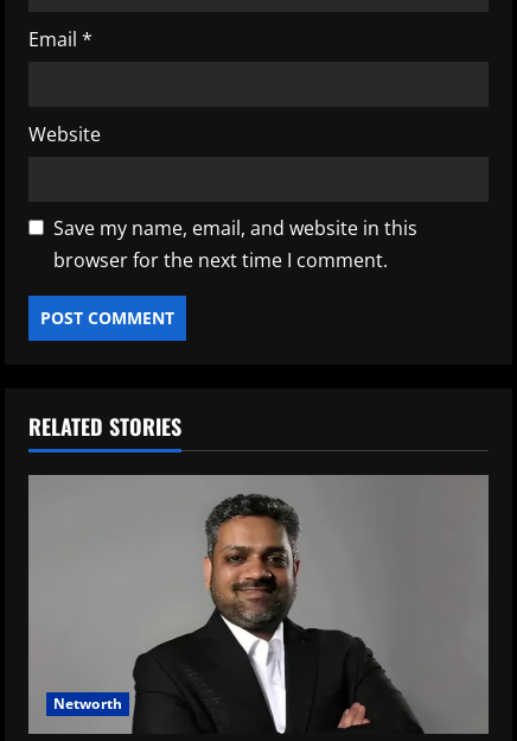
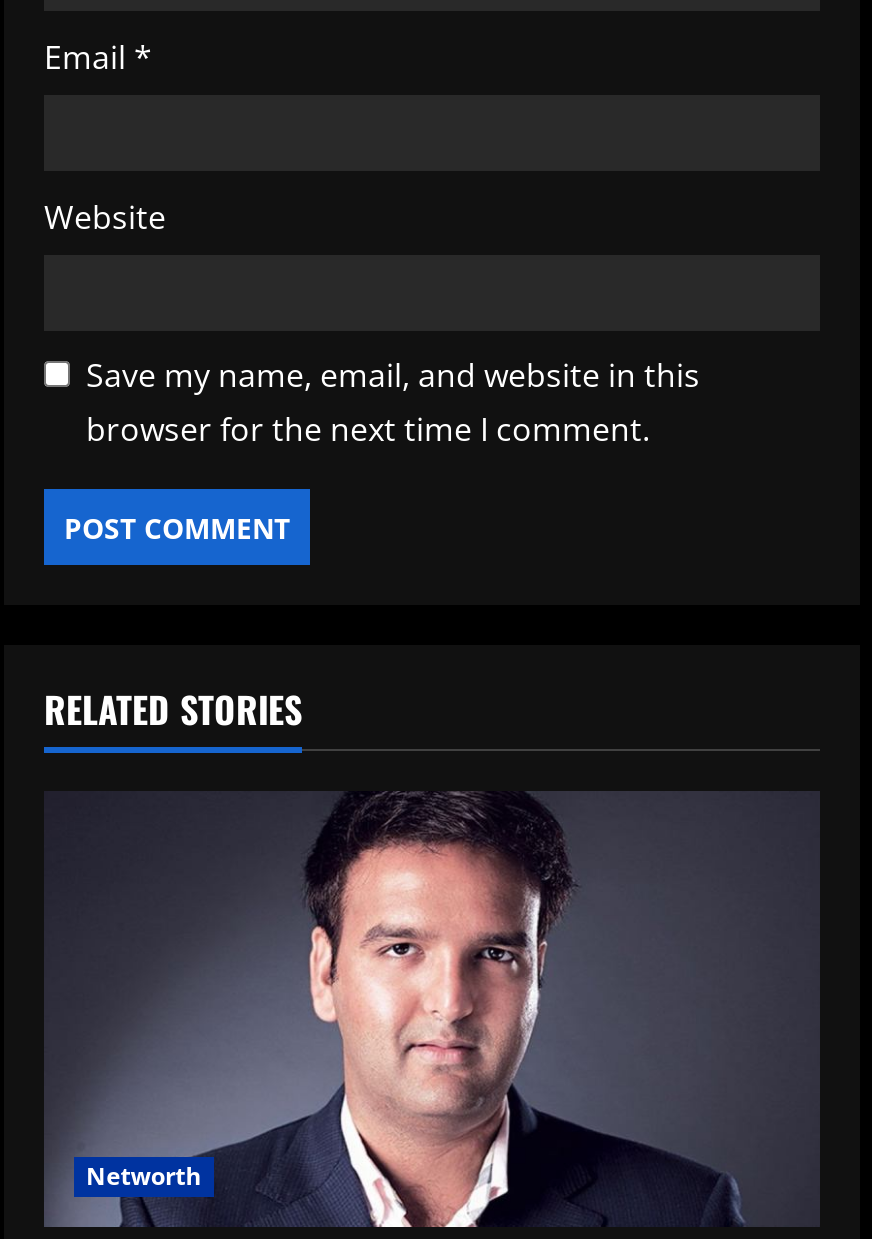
[28,474,489,735] [image] -> [46,792,818,1230] [image]

